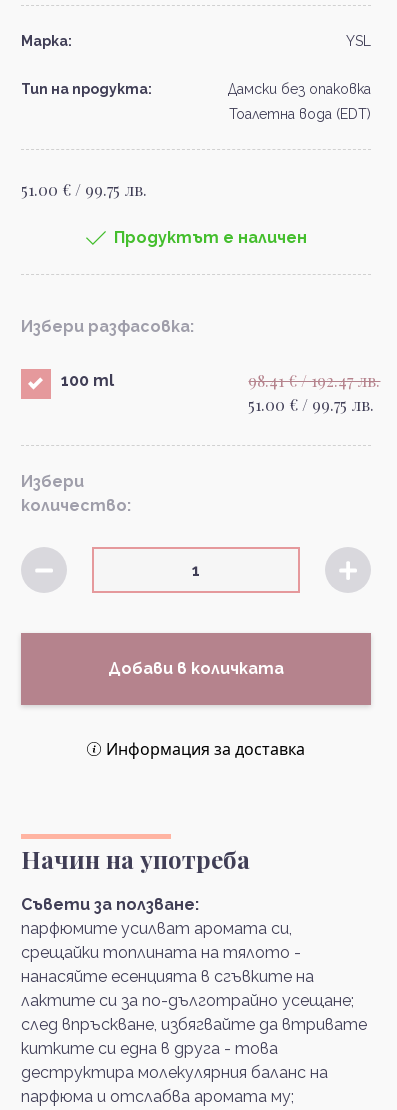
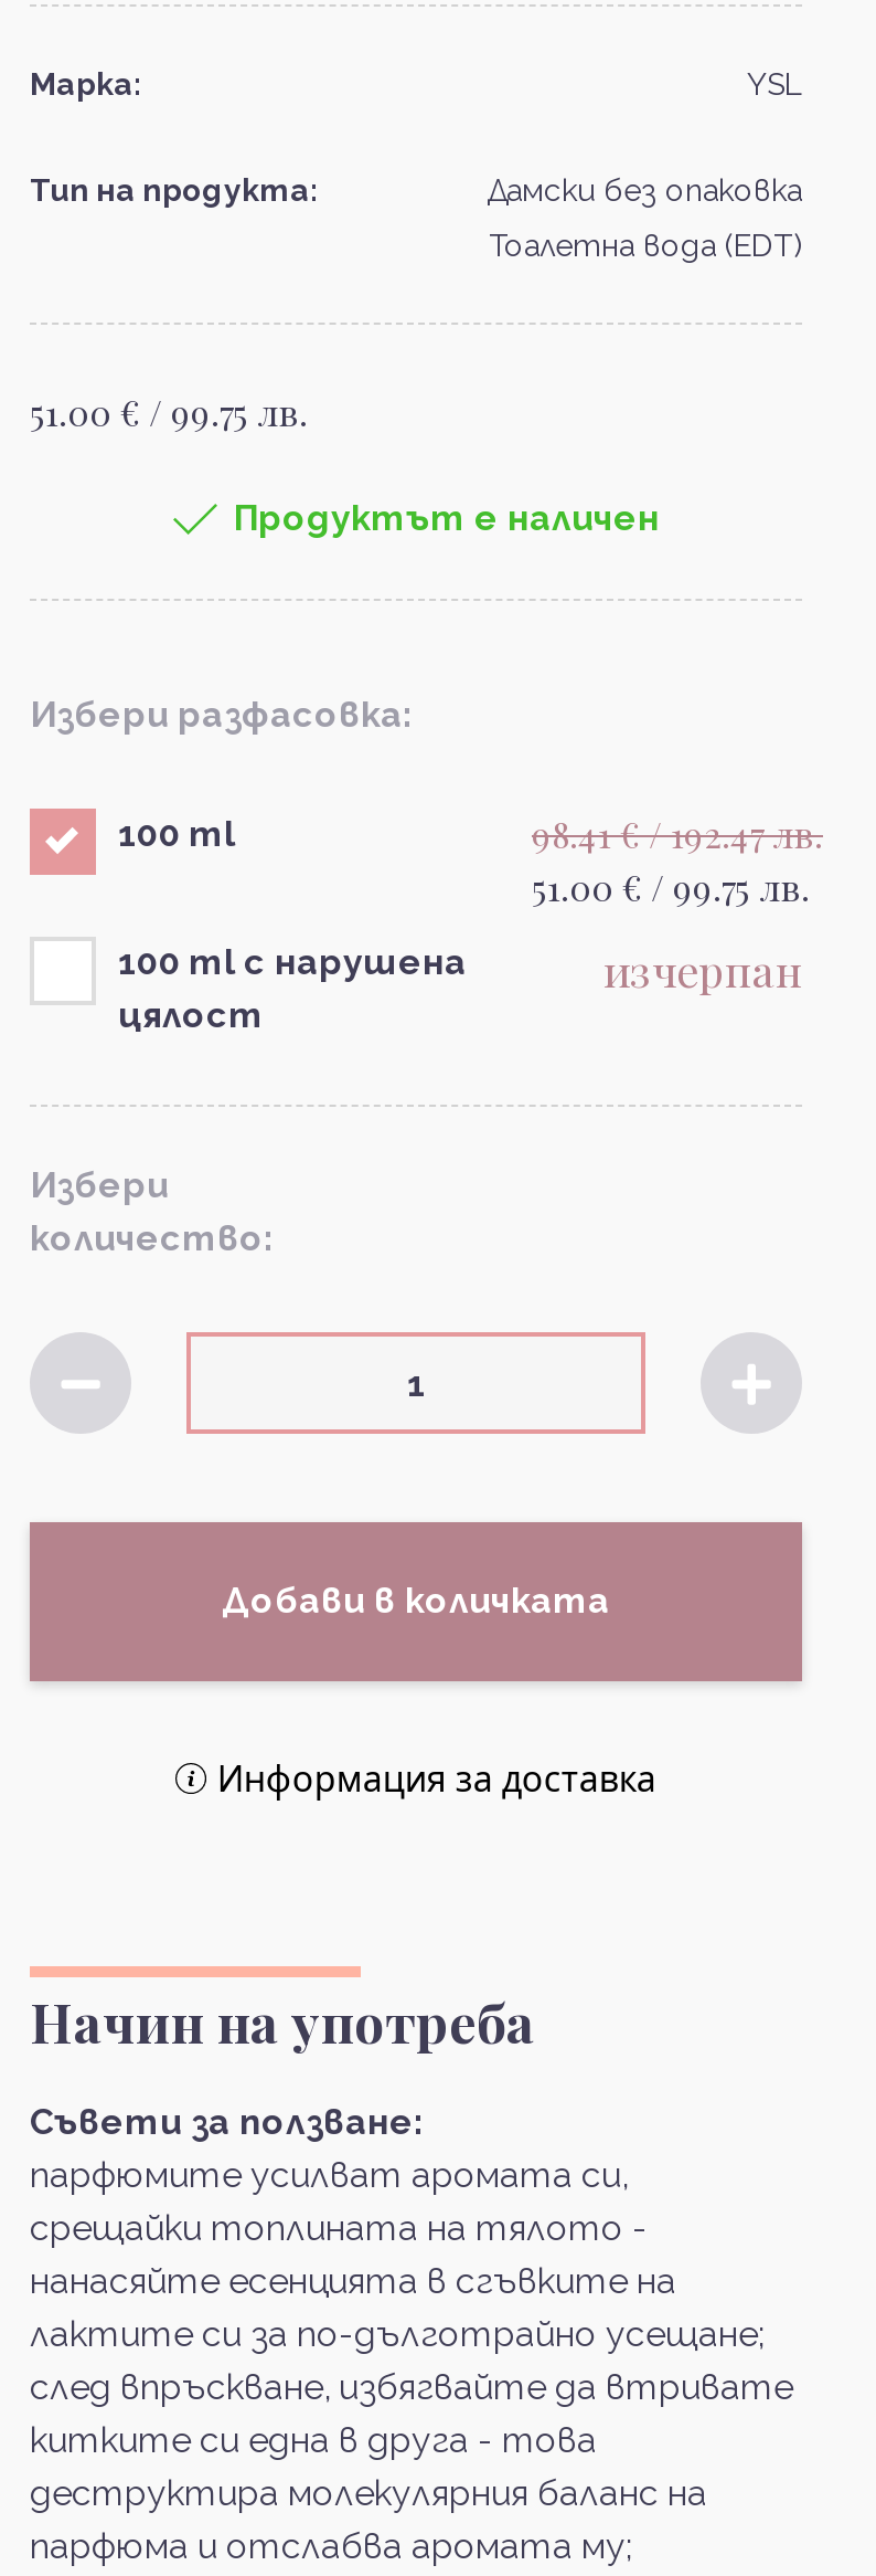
none -> [118,942,467,1037] 100 ml с нарушена | цялост
none -> [603,940,802,999] изчерпан

